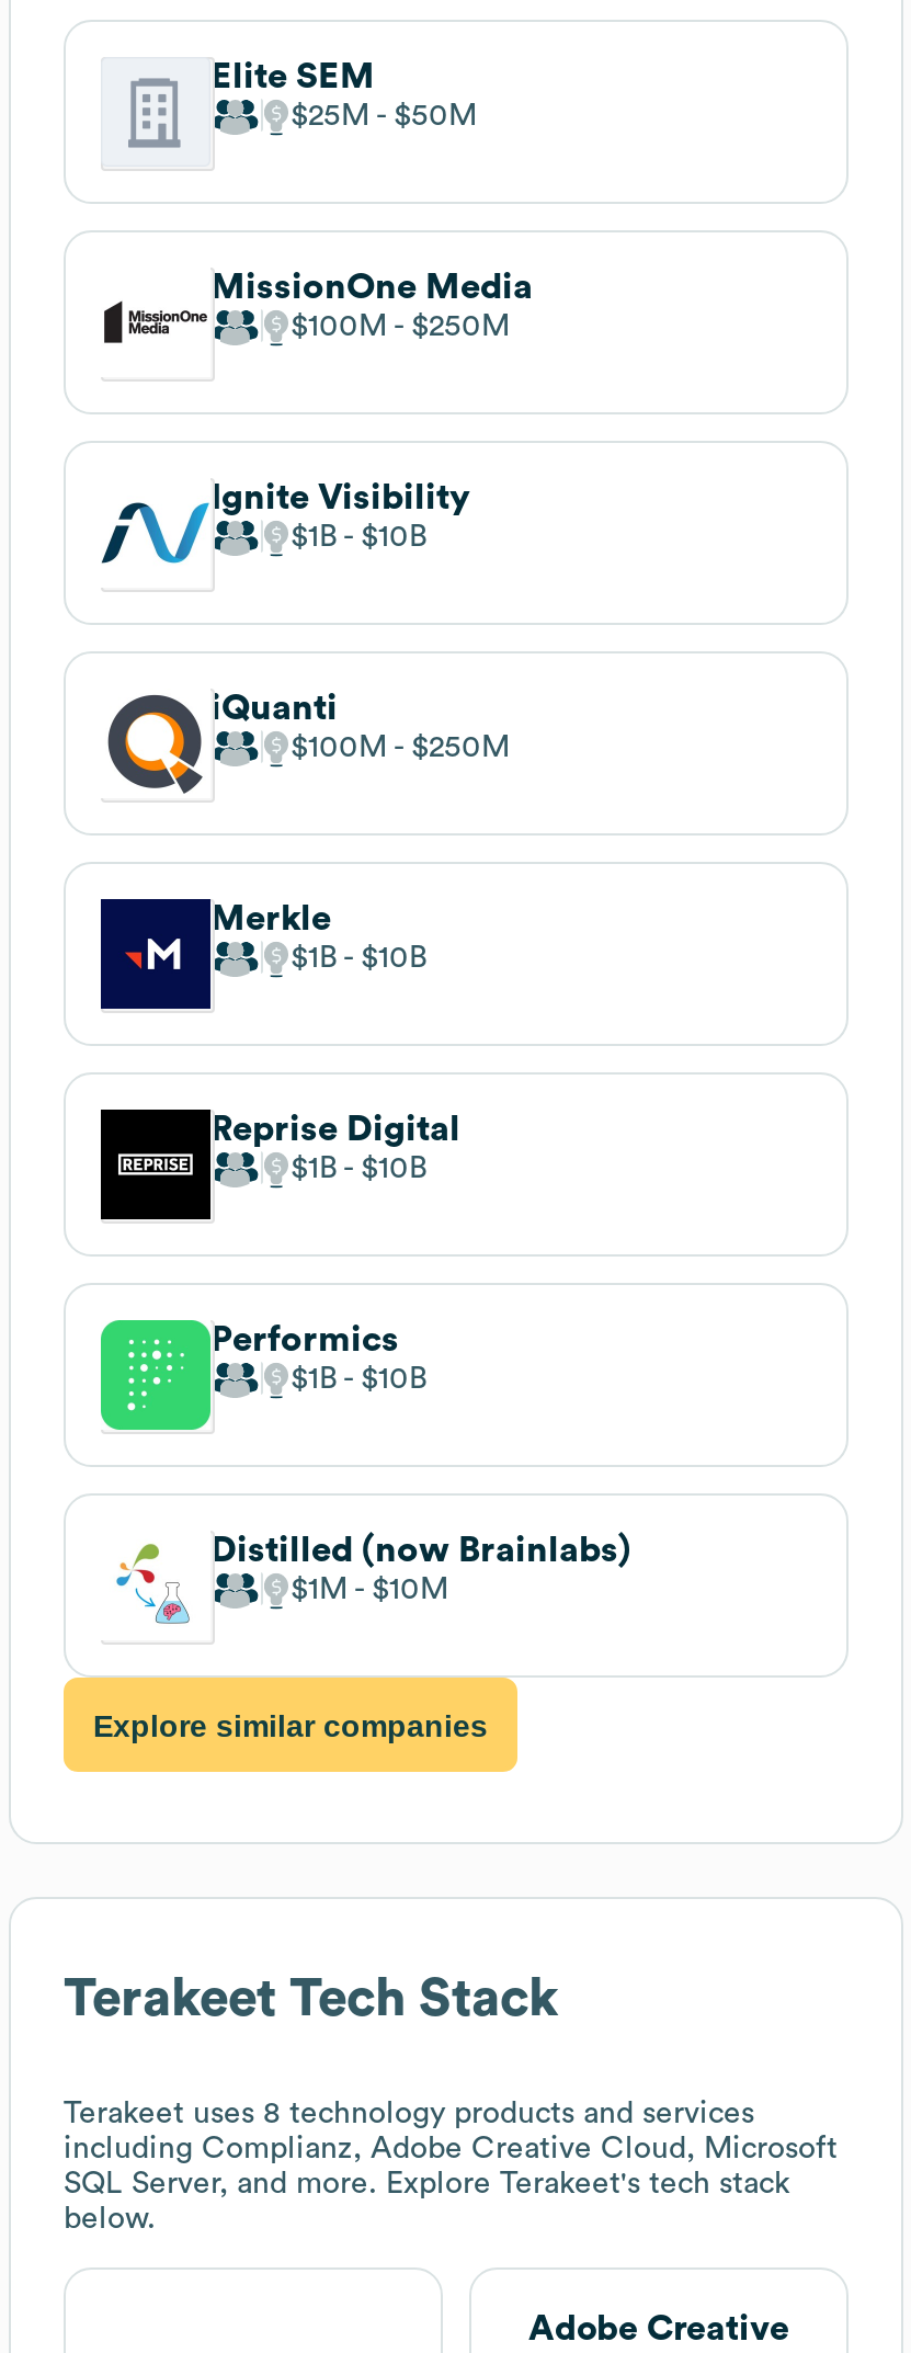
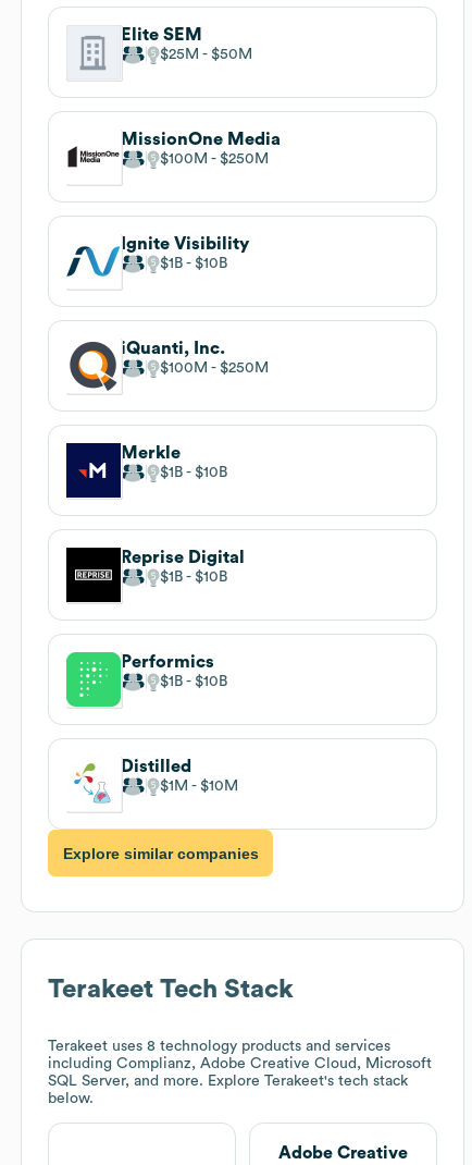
[210,691,338,726] iQuanti -> [121,340,225,357] iQuanti, Inc.
[210,1533,631,1568] Distilled (now Brainlabs) -> [121,758,191,775] Distilled

